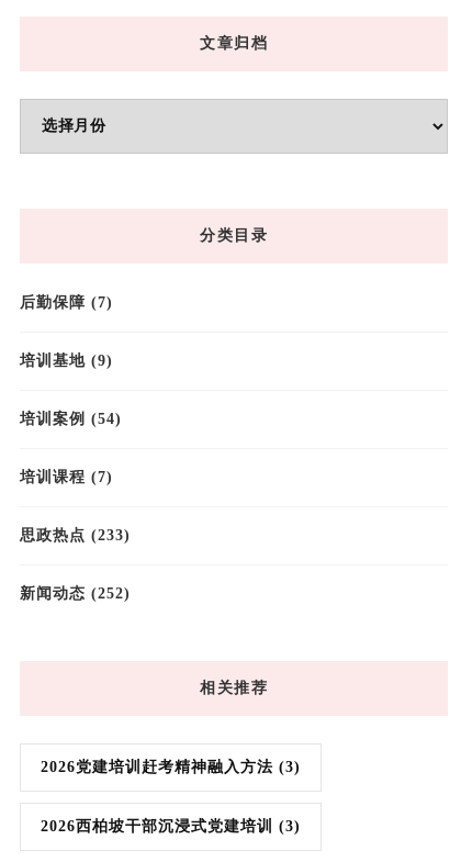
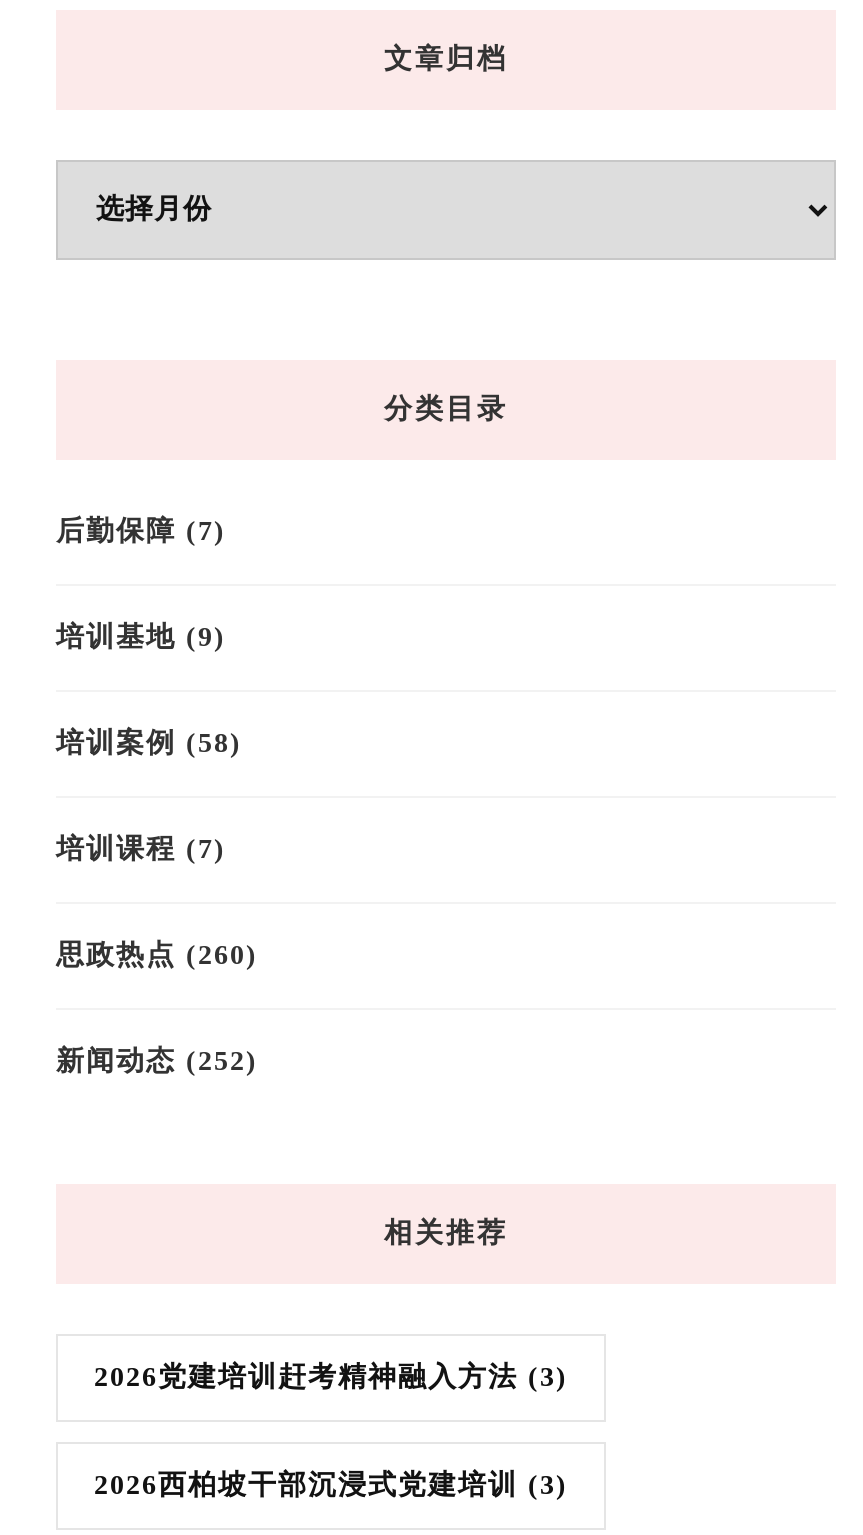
[20,411,122,428] 培训案例(54) -> [56,729,242,759] 培训案例(58)
[20,528,131,544] 思政热点(233) -> [56,941,258,971] 思政热点(260)

